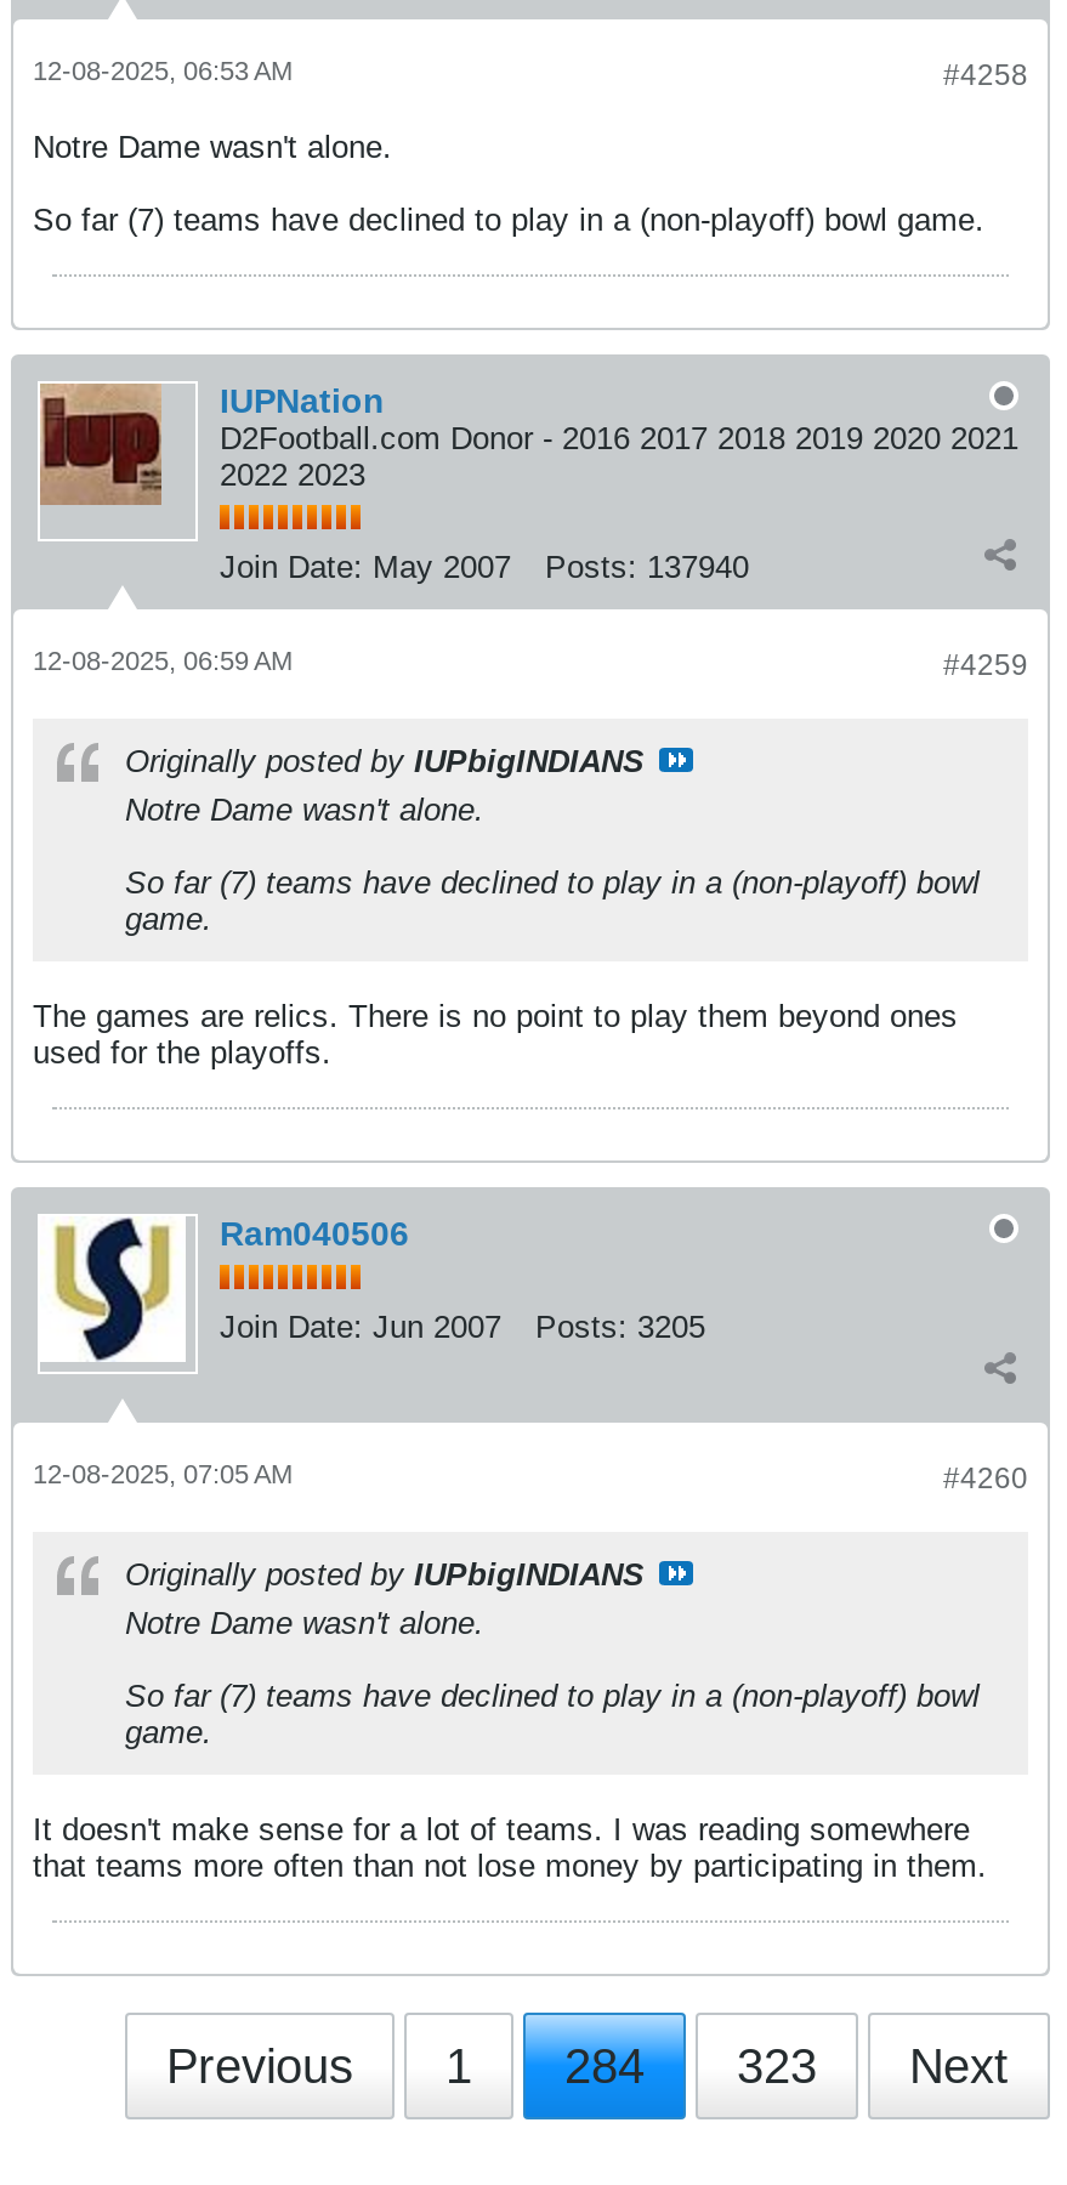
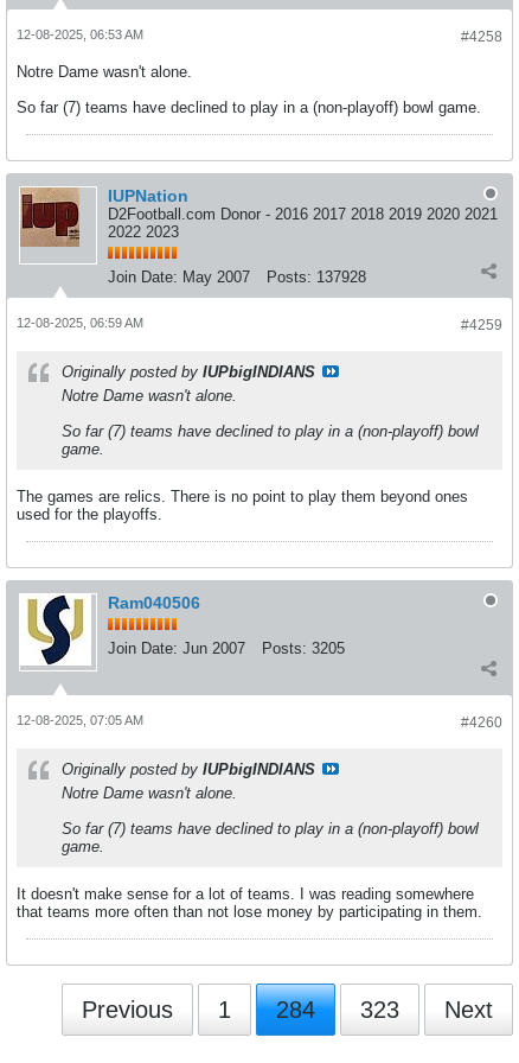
[220,548,749,585] Join Date: May 2007 Posts: 137940 -> [108,268,366,286] Join Date: May 2007 Posts: 137928

